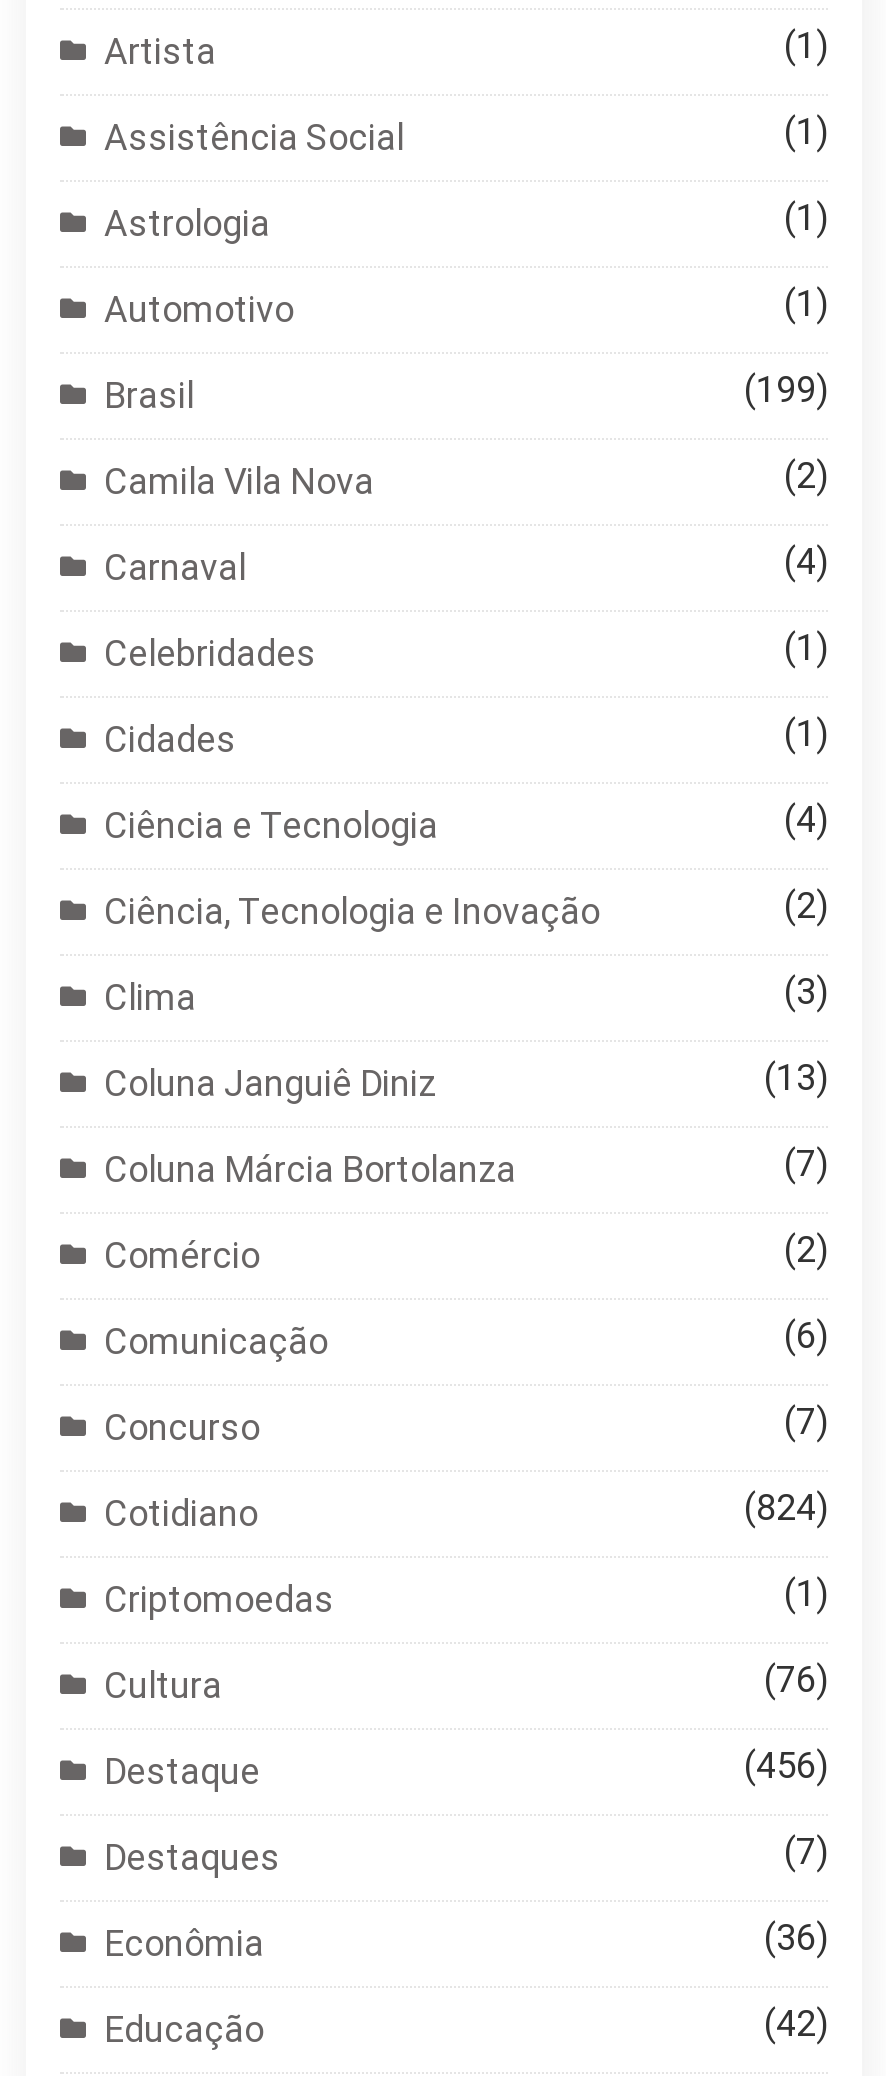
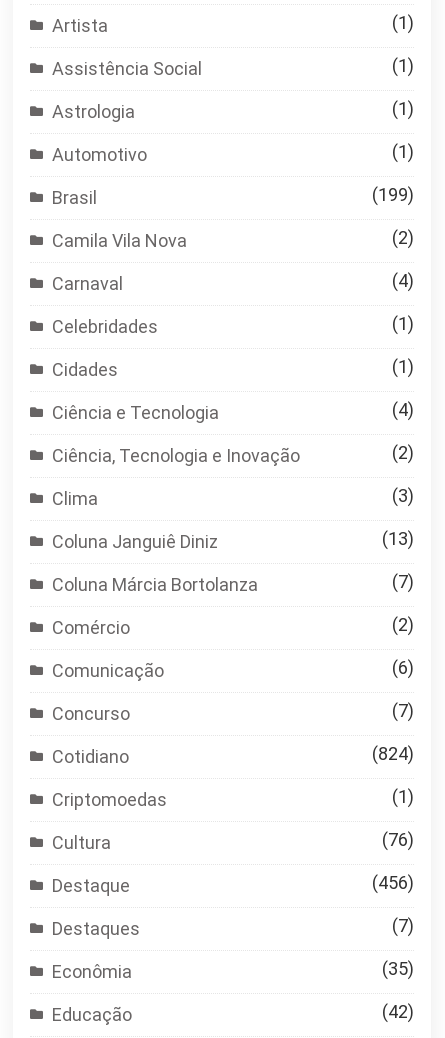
[764,1916,828,1958] (36) -> [382,958,414,979] (35)

